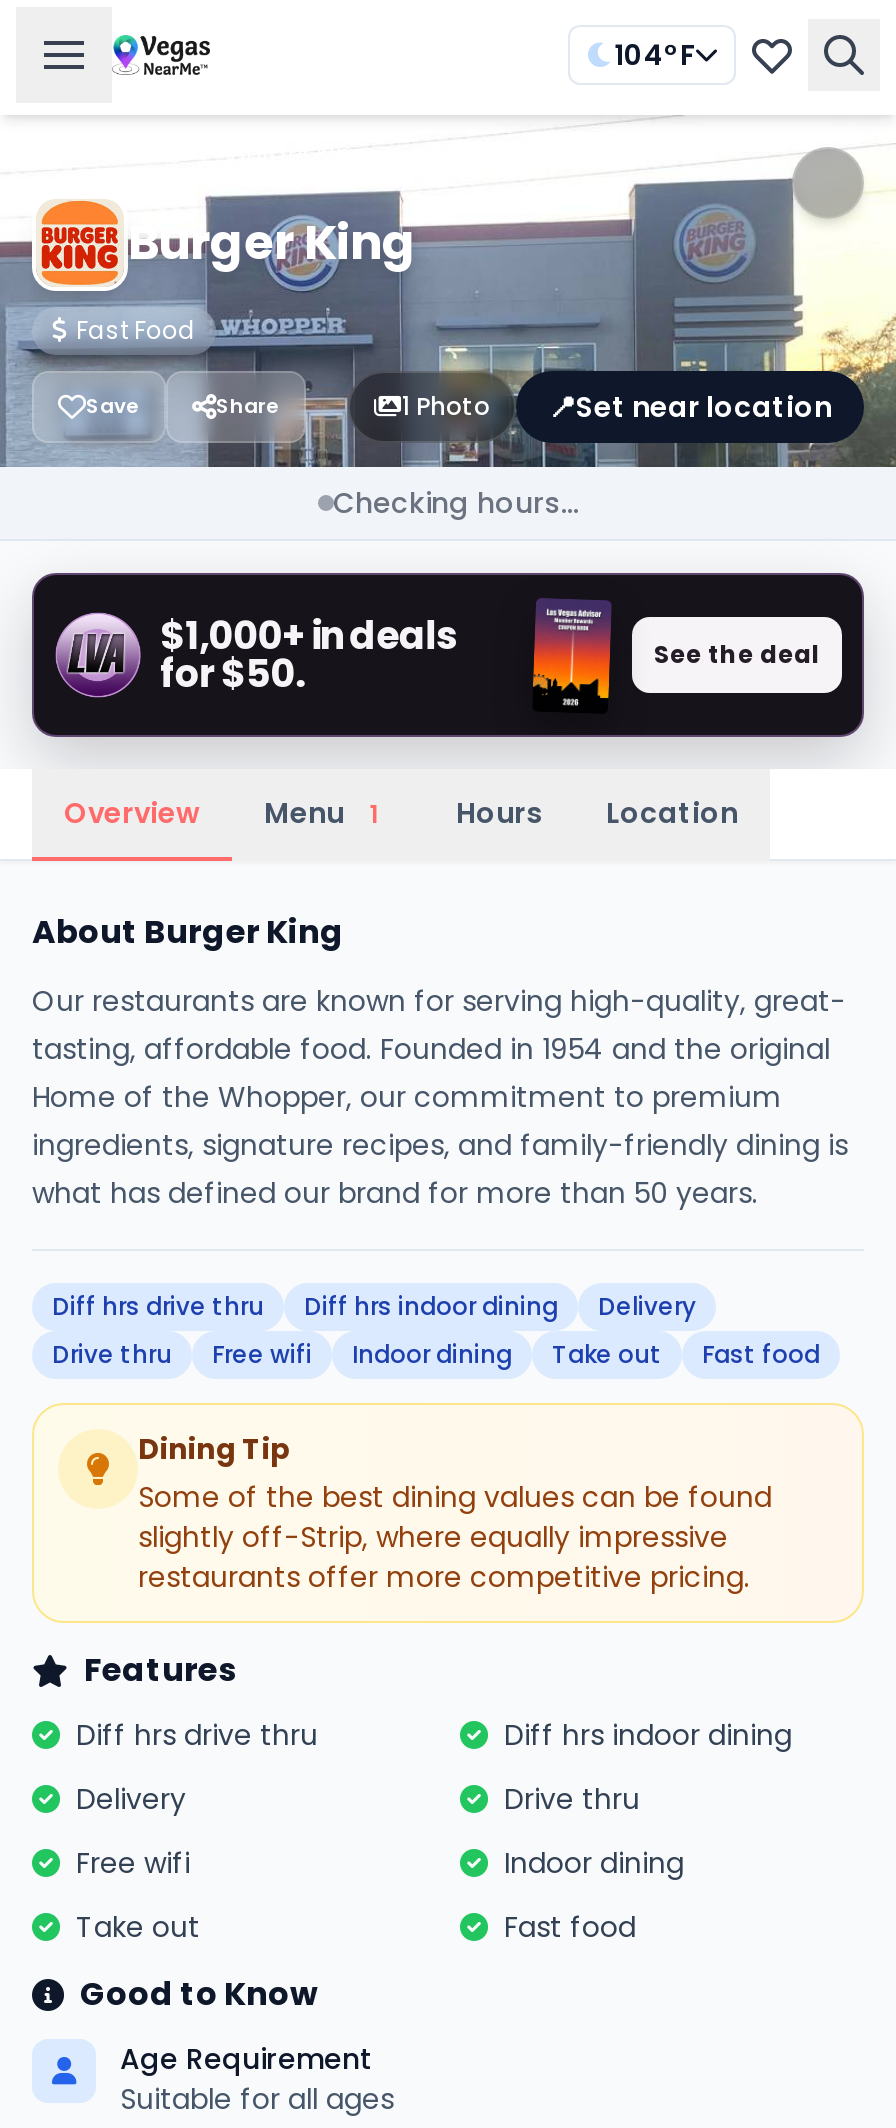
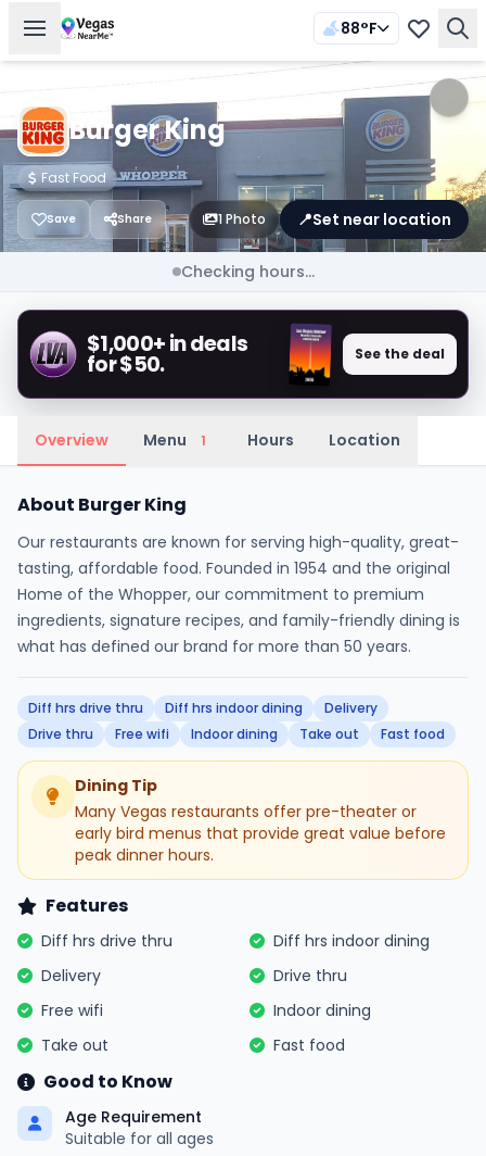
[614,35,696,75] 104°F -> [341,17,378,39] 88°F
[138,1477,772,1597] Some of the best dining values can be found | slightly off-Strip, where equally impressive | restaurants offer more competitive pricing. -> [75,801,446,866] Many Vegas restaurants offer pre-theater or | early bird menus that provide great value before | peak dinner hours.

